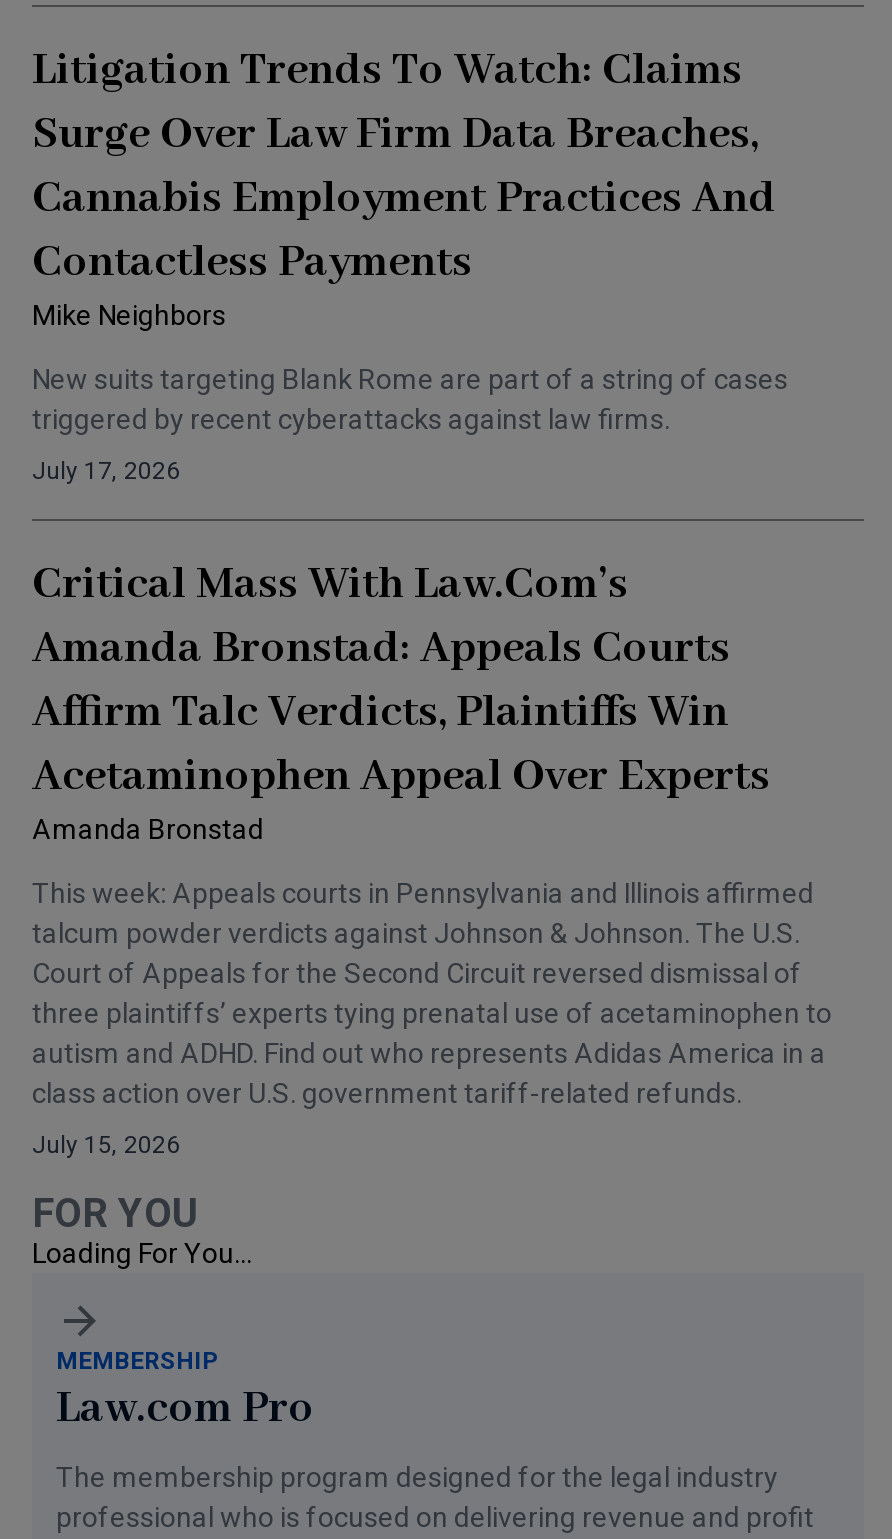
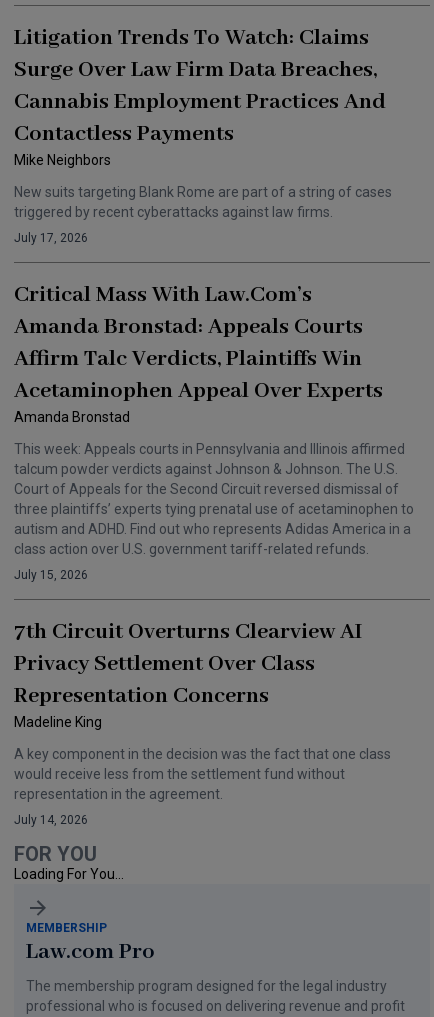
none -> [14,618,391,827] 7th Circuit Overturns Clearview AI | Privacy Settlement Over Class | Representation Concerns | Madeline King | A key component in the decision was the fact that one class | would receive less from the settlement fund without | representation in the agreement. | July 14, 2026

